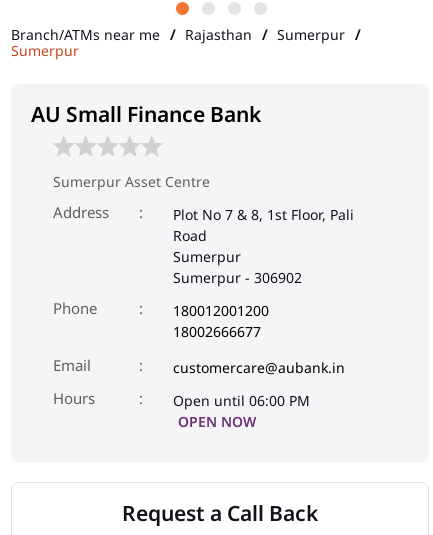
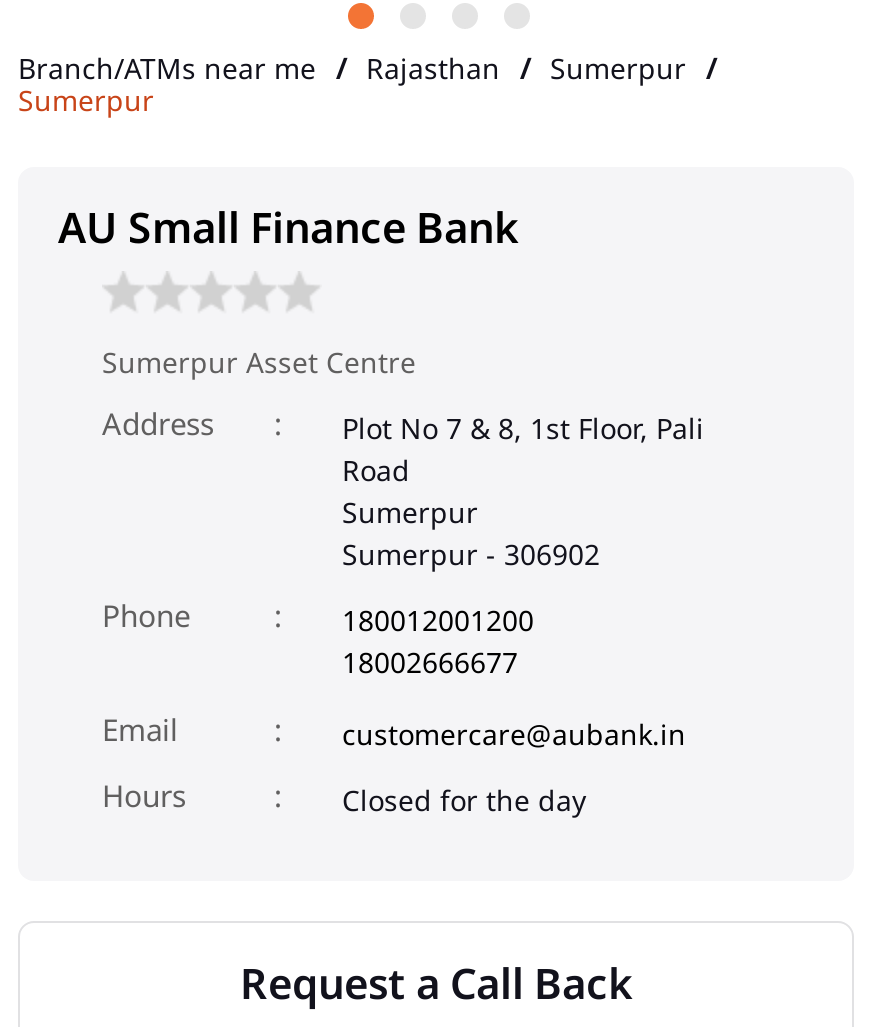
[173,391,310,431] Open until 06:00 PM | OPEN NOW -> [342,781,586,819] Closed for the day

